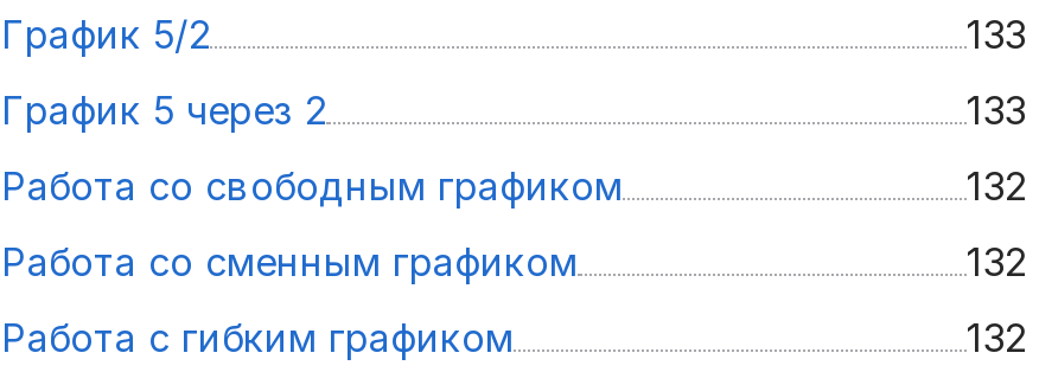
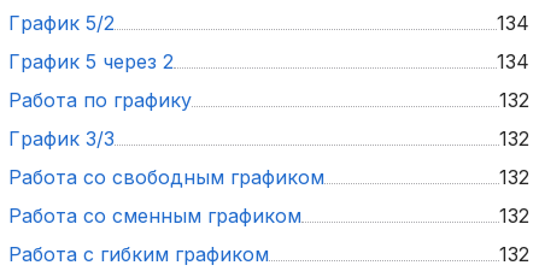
[967,11,1026,58] 133 -> [497,11,529,35] 134
[967,86,1026,134] 133 -> [20,49,529,151] 134 | работа по графику | 132 | график 3/3 | 132

